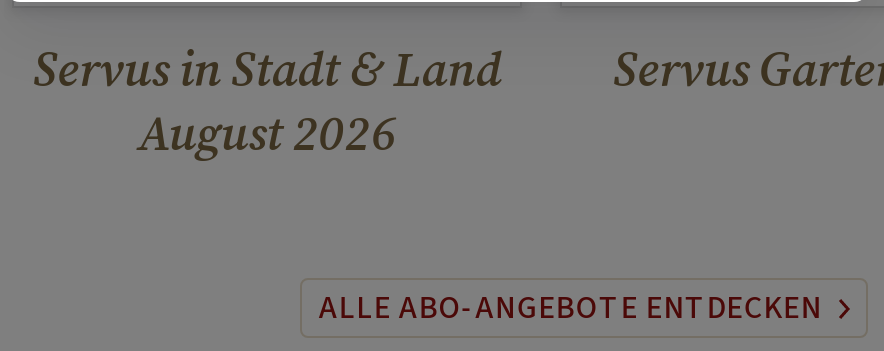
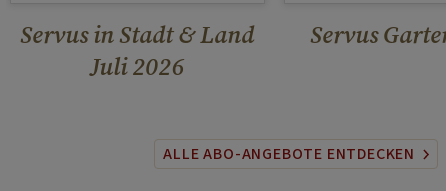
[138,100,396,166] August 2026 -> [90,50,184,83] Juli 2026

